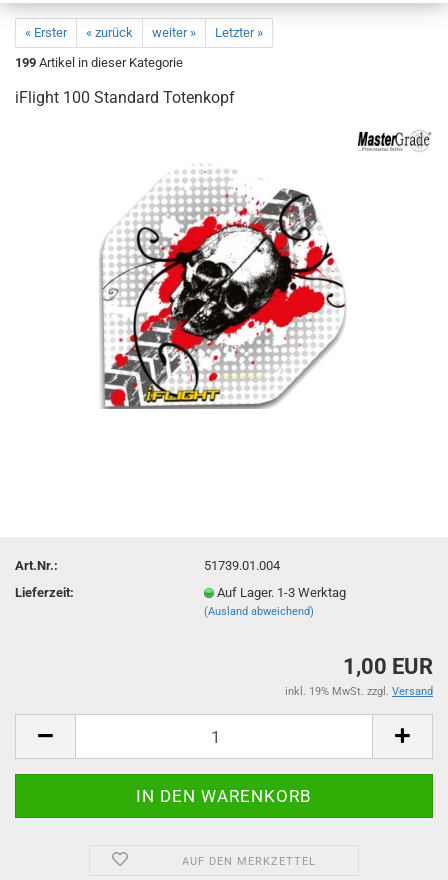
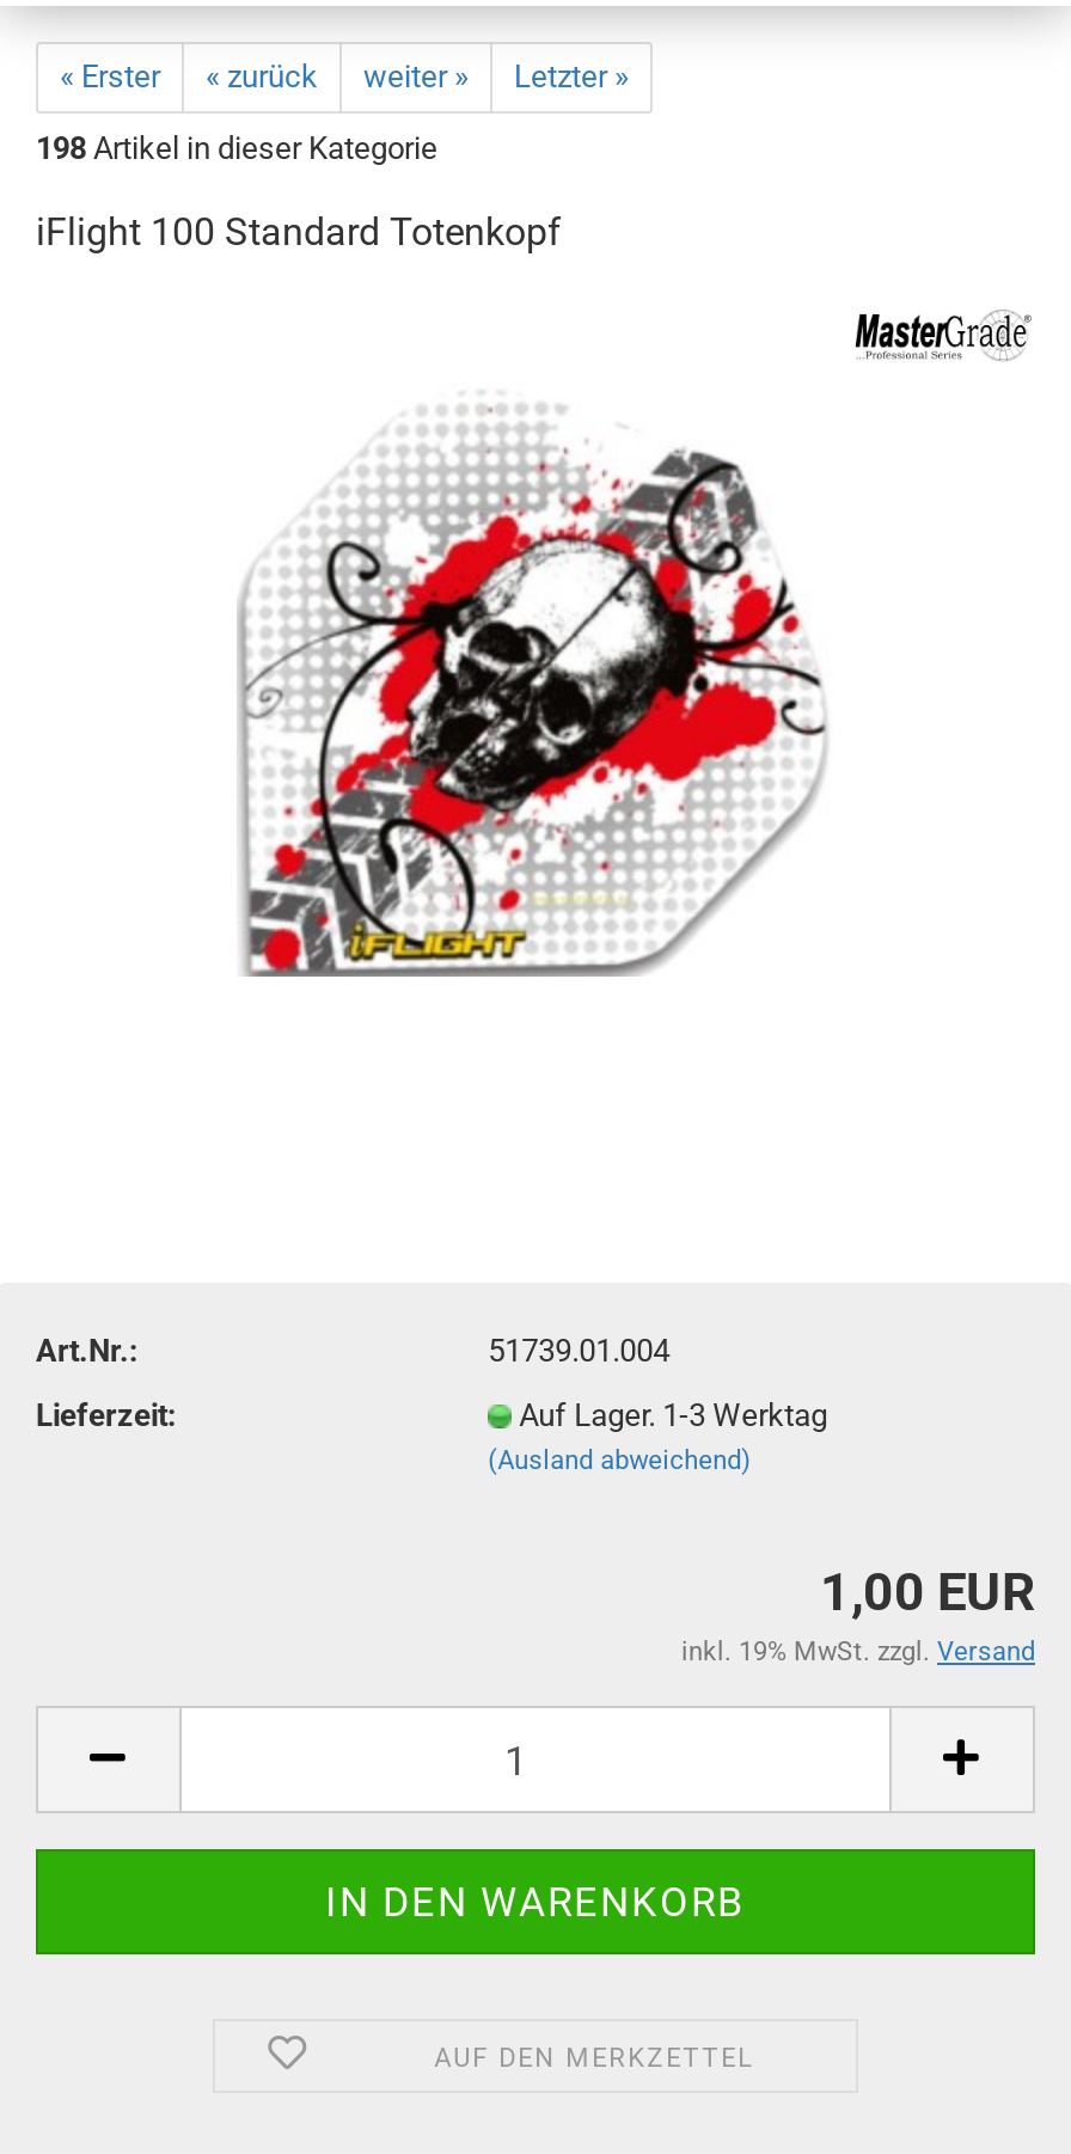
[15,55,183,70] 199 Artikel in dieser Kategorie -> [36,130,437,166] 198 Artikel in dieser Kategorie

